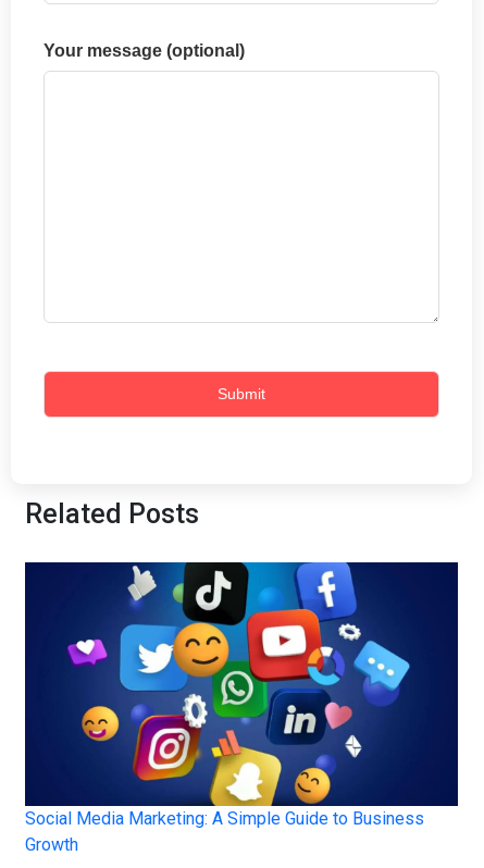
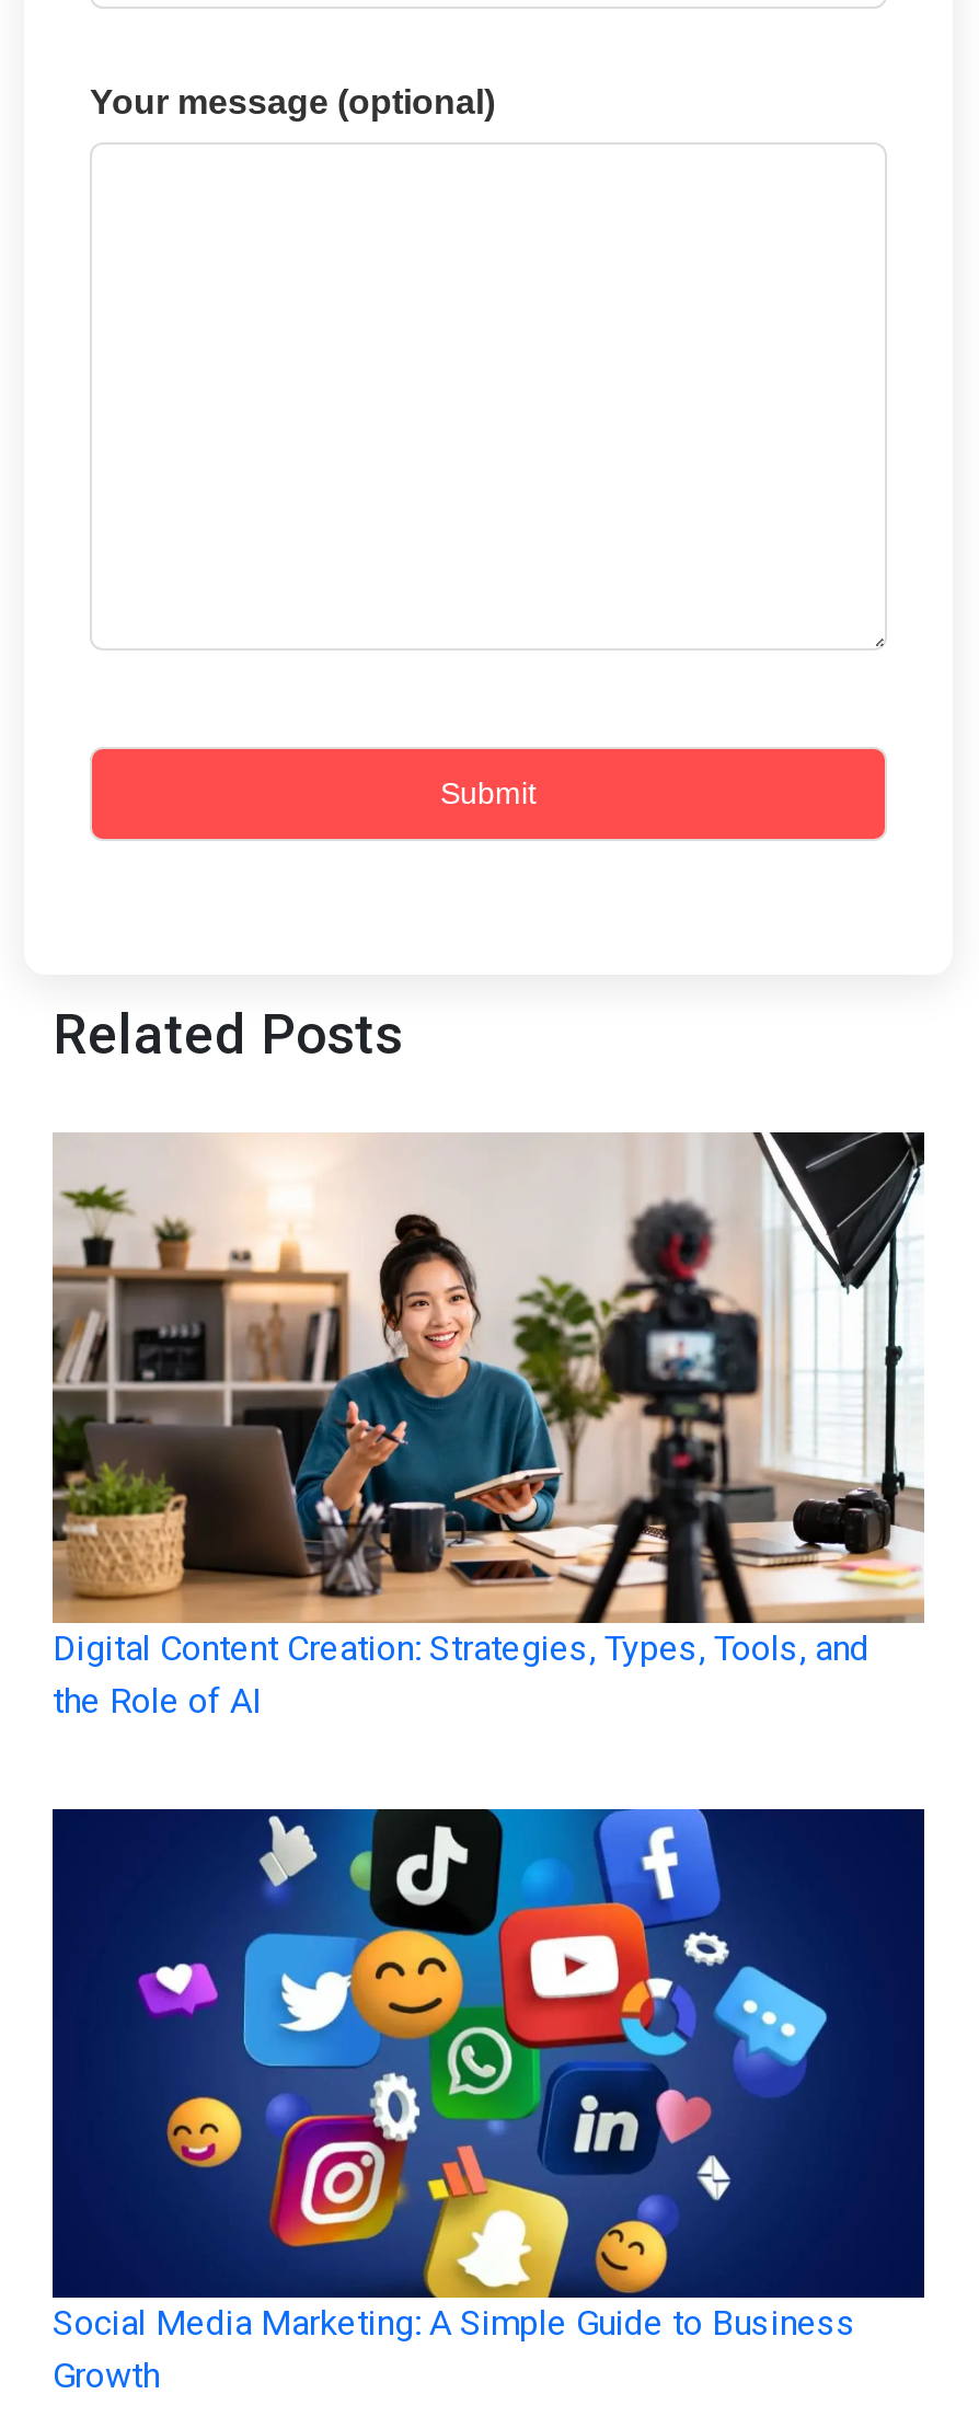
none -> [50,1130,926,1721] [image] | Digital Content Creation: Strategies, Types, Tools, and | the Role of AI

